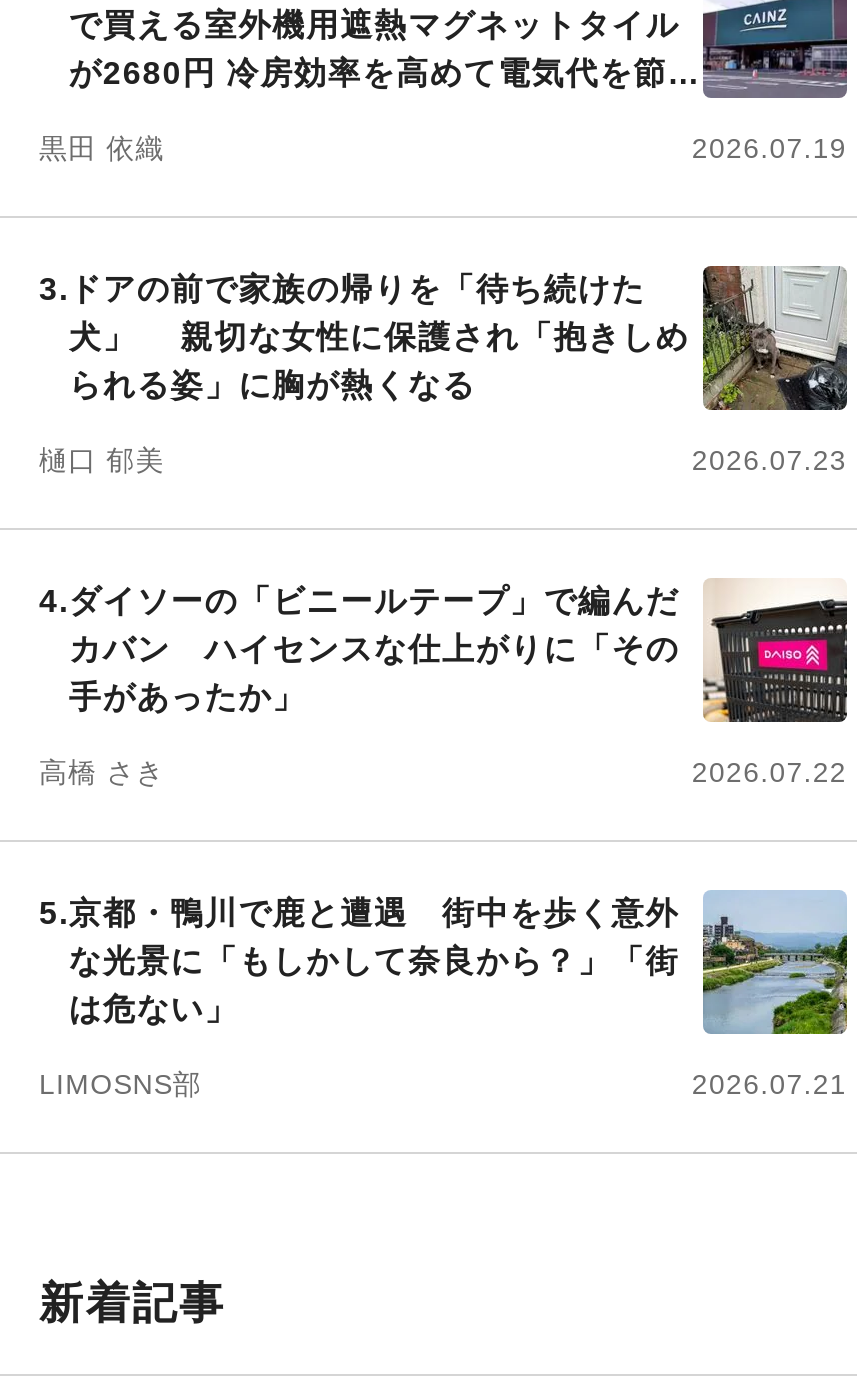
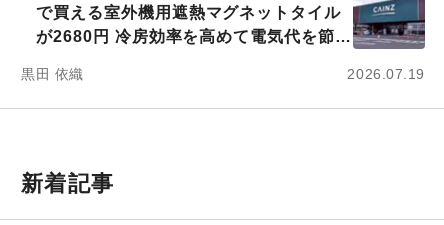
[39,264,847,476] [image] | 3.ドアの前で家族の帰りを「待ち続けた | 犬」 親切な女性に保護され「抱きしめ | られる姿」に胸が熱くなる | 樋口 郁美 | 2026.07.23 -> none
[39,578,847,788] [image] | 4.ダイソーの「ビニールテープ」で編んだ | カバン ハイセンスな仕上がりに「その | 手があったか」 | 高橋 さき | 2026.07.22 -> none
[39,890,847,1100] [image] | 5.京都・鴨川で鹿と遭遇 街中を歩く意外 | な光景に「もしかして奈良から？」「街 | は危ない」 | LIMOSNS部 | 2026.07.21 -> none

